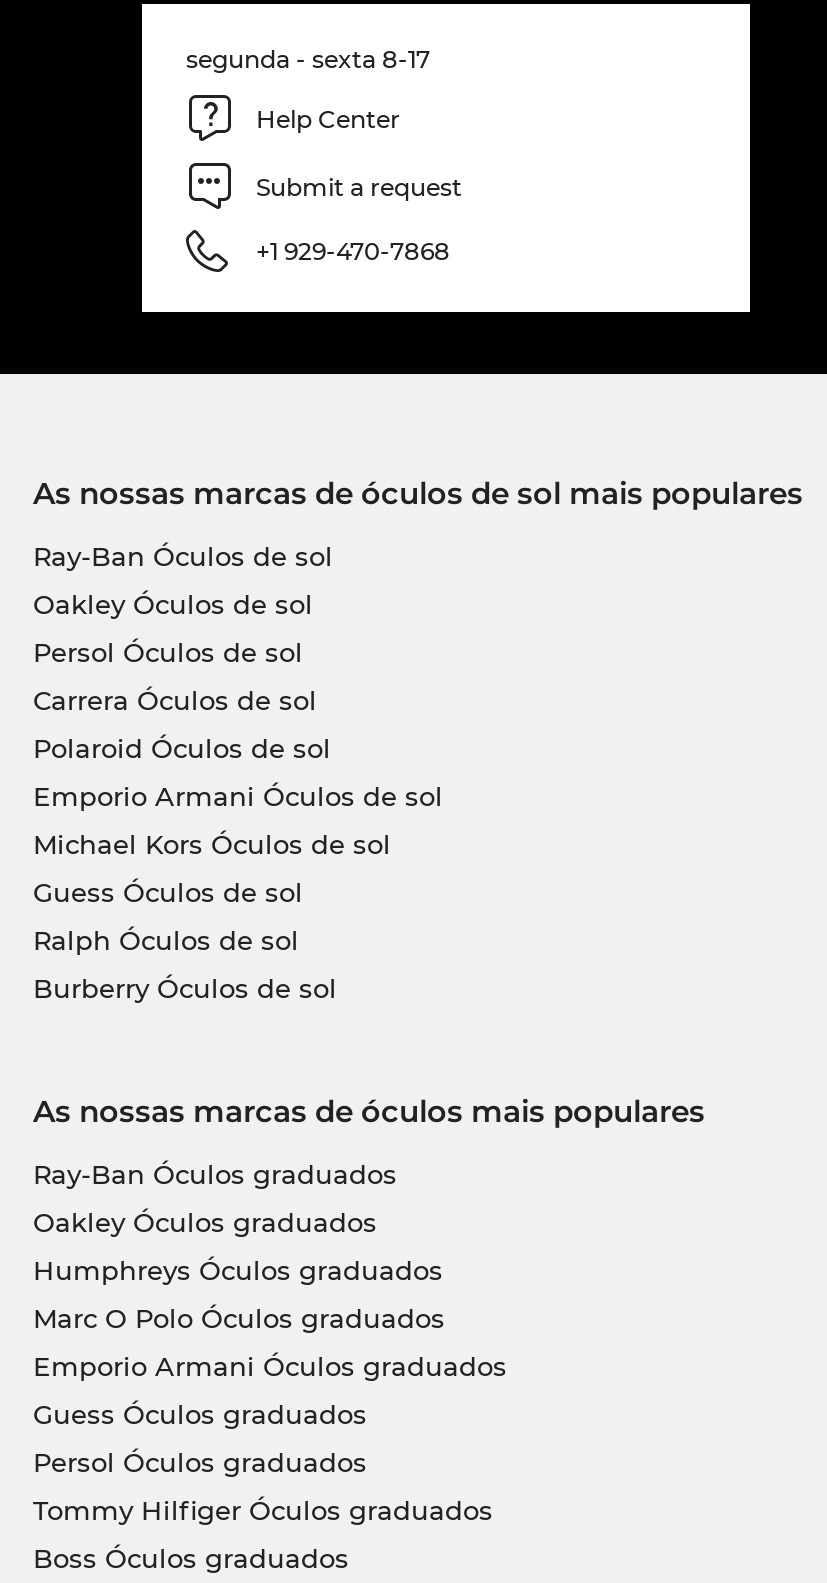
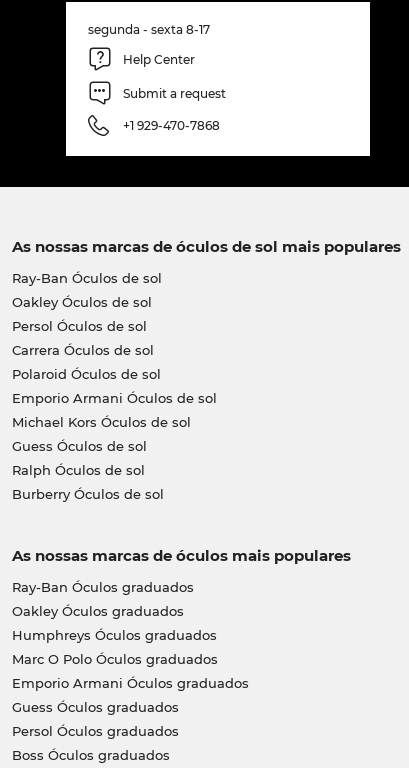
[33,1494,493,1526] Tommy Hilfiger Óculos graduados -> none

